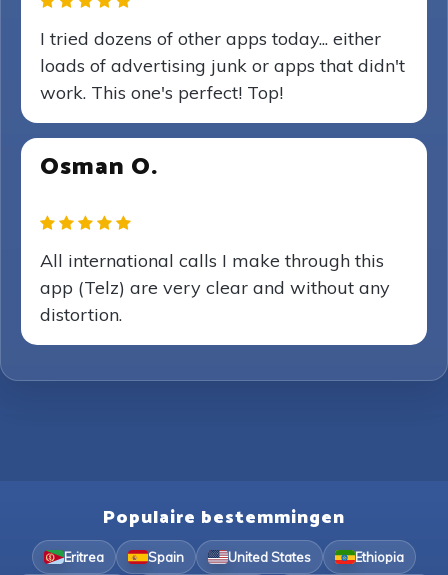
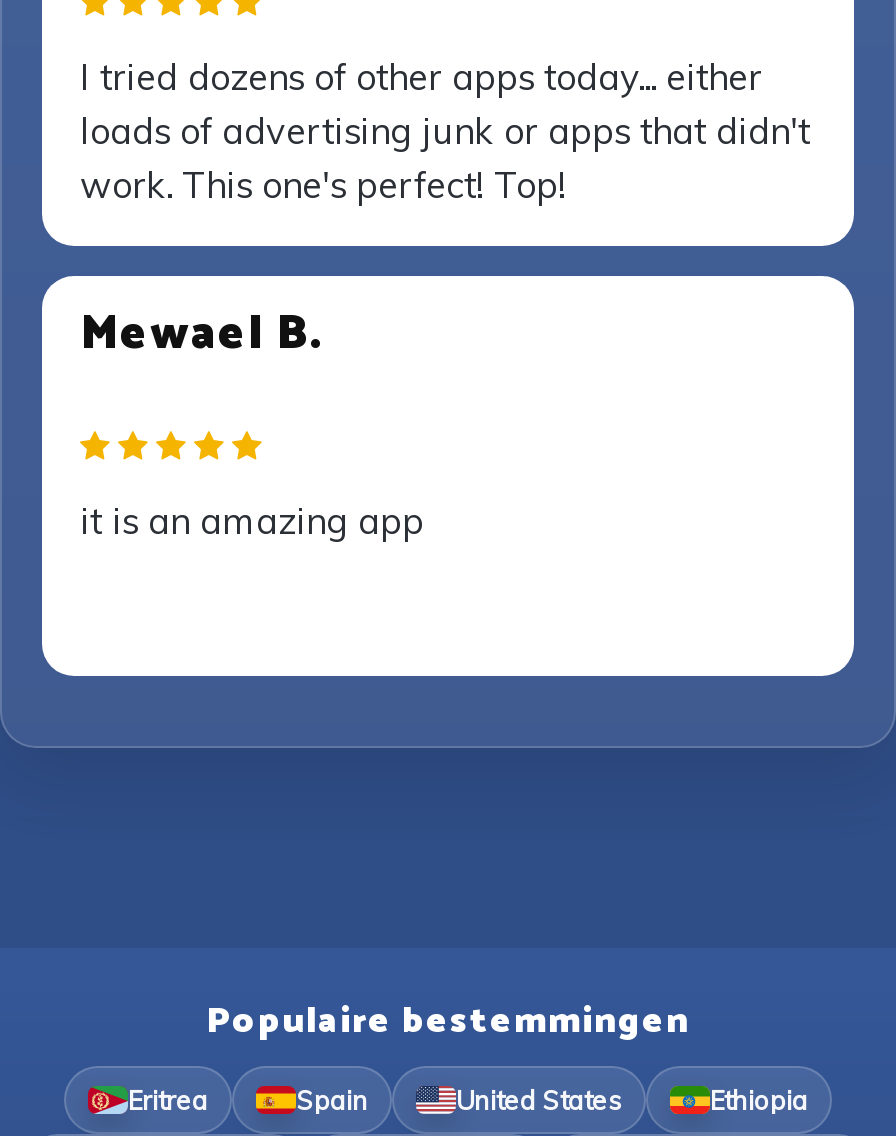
[40,148,158,187] Osman O. -> [80,296,324,374] Mewael B.
[40,249,390,326] All international calls I make through this | app (Telz) are very clear and without any | distortion. -> [80,498,424,544] it is an amazing app

